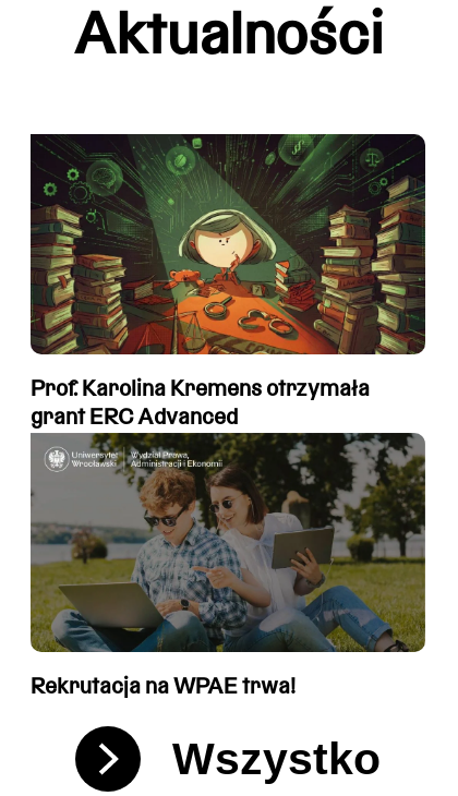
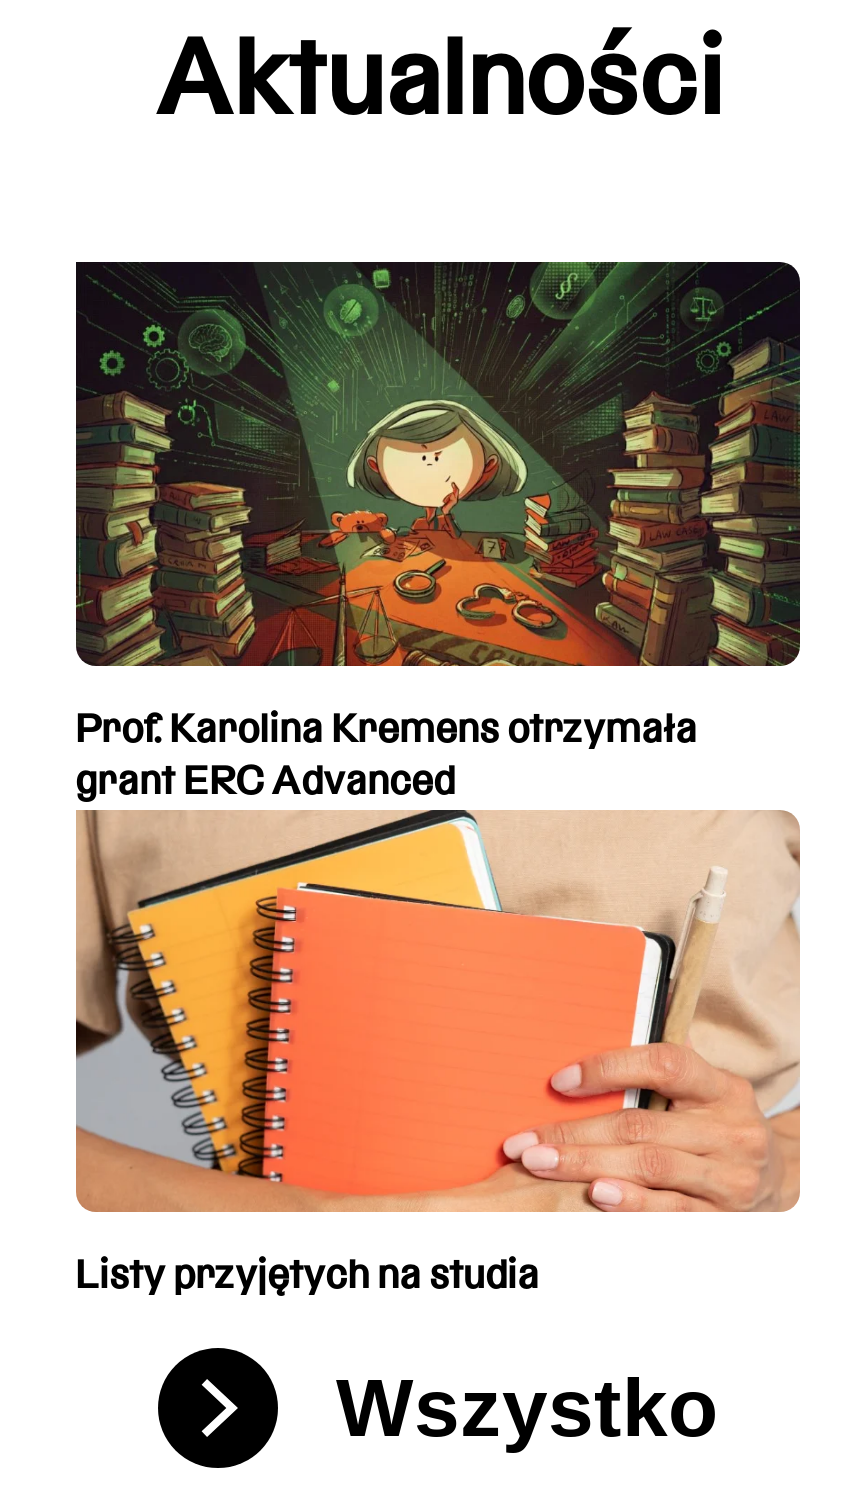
[29,432,426,697] [image] | Rekrutacja na WPAE trwa! -> [74,810,800,1295] [image] | Listy przyjętych na studia

